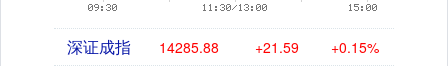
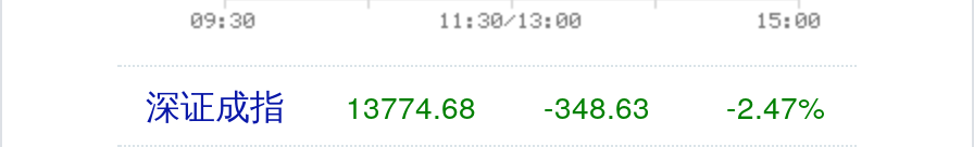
[159,37,219,57] 14285.88 -> [346,85,476,128] 13774.68
[255,37,299,57] +21.59 -> [544,85,650,128] -348.63
[331,37,379,57] +0.15% -> [726,85,824,128] -2.47%

